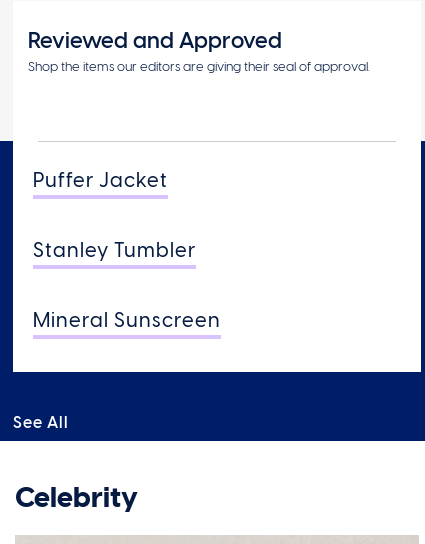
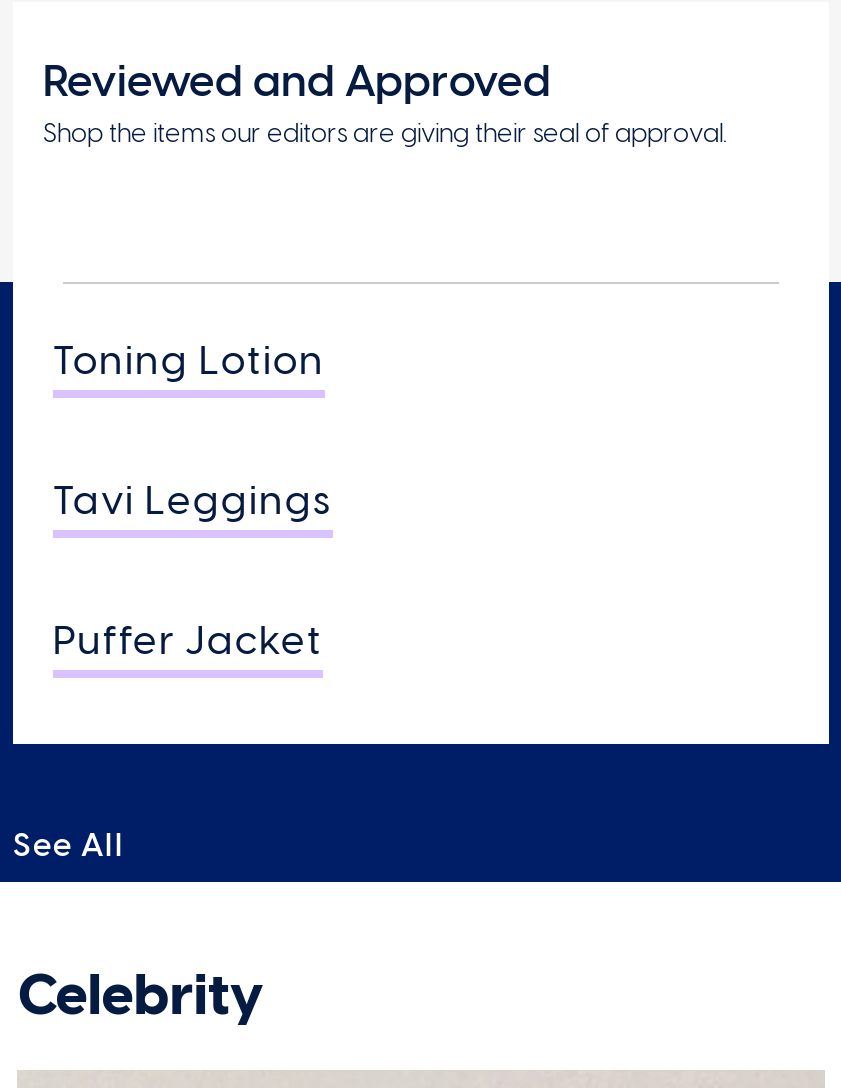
none -> [53,336,333,524] Toning Lotion | Tavi Leggings
moved [33,168,168,192] -> [53,616,323,664]: Puffer Jacket
[33,238,221,332] Stanley Tumbler | Mineral Sunscreen -> none

